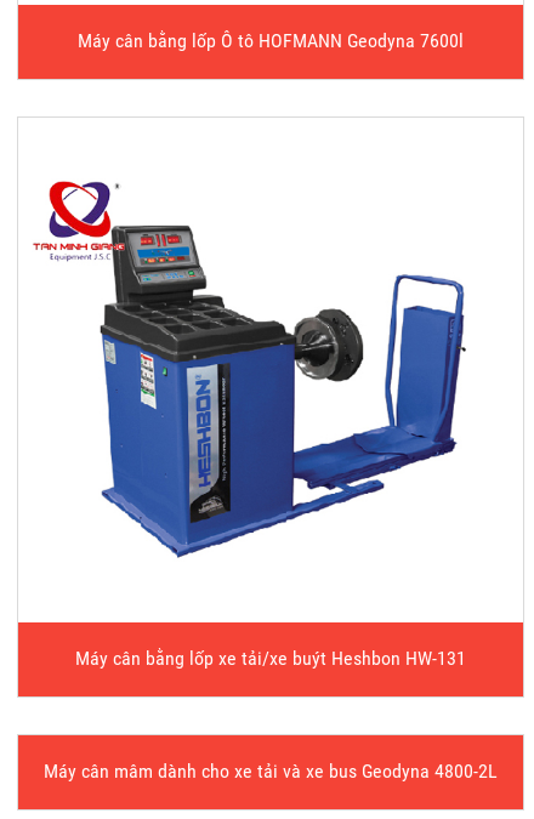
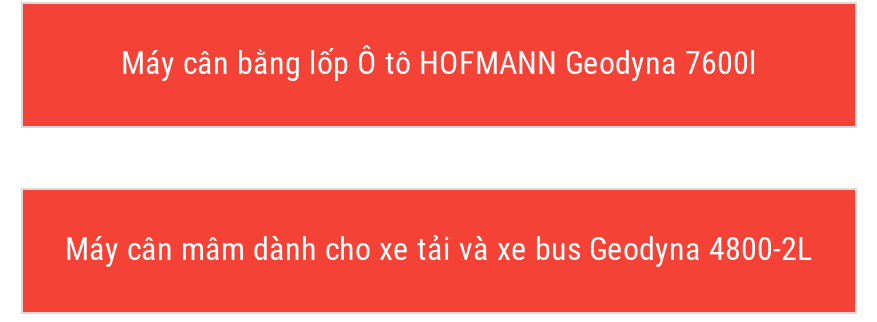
[33,180,467,558] [image] -> none
[75,647,466,670] Máy cân bằng lốp xe tải/xe buýt Heshbon HW-131 -> none

